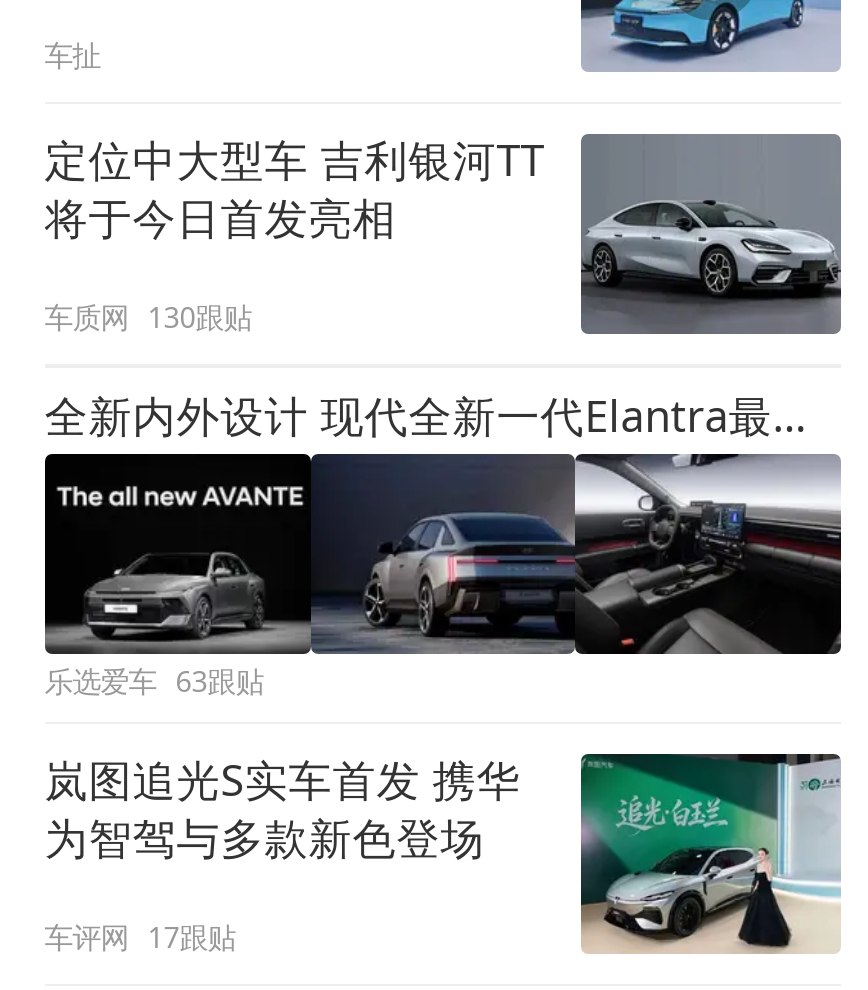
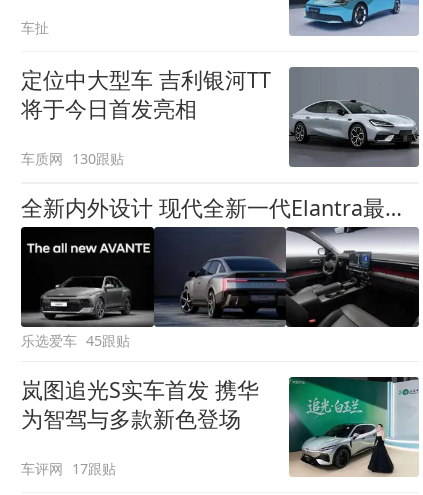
[44,663,264,701] 乐选爱车 63跟贴 -> [21,331,130,350] 乐选爱车 45跟贴

